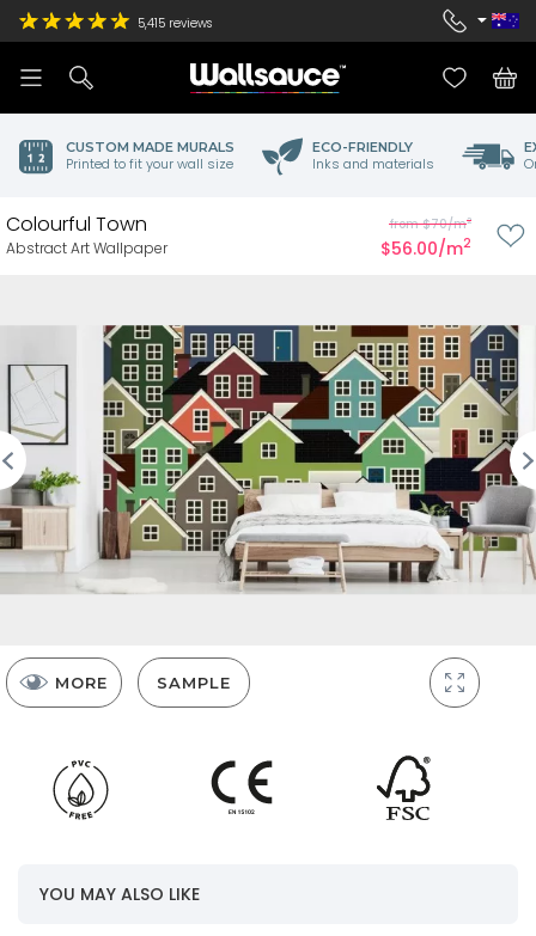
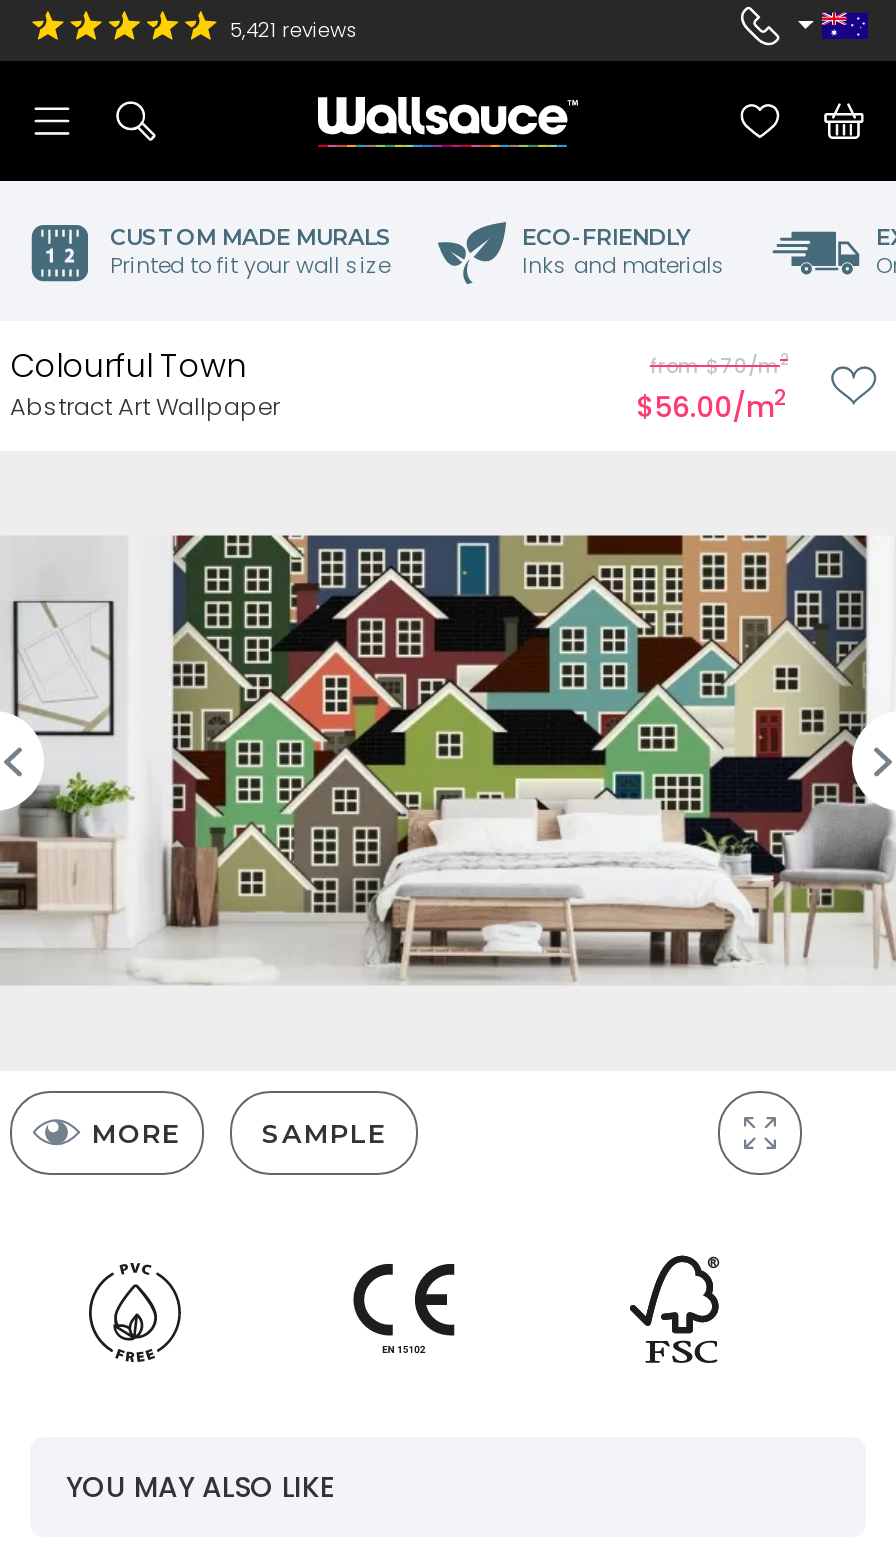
[138,14,212,32] 5,415 reviews -> [230,15,354,45] 5,421 reviews

